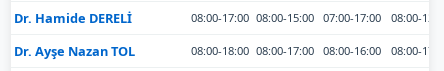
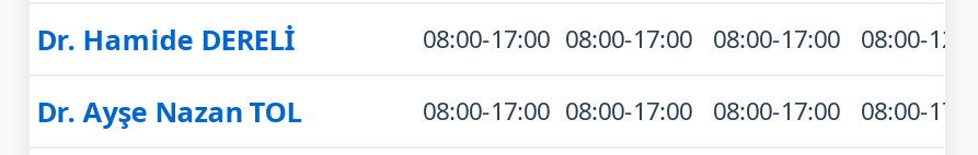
[190,10,313,25] 08:00-17:00 08:00-15:00 -> [423,22,692,55] 08:00-17:00 08:00-17:00
[323,10,381,25] 07:00-17:00 -> [713,22,840,55] 08:00-17:00
[190,43,313,58] 08:00-18:00 08:00-17:00 -> [423,94,692,127] 08:00-17:00 08:00-17:00
[323,43,381,58] 08:00-16:00 -> [713,94,840,127] 08:00-17:00

